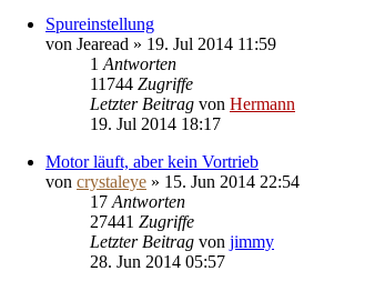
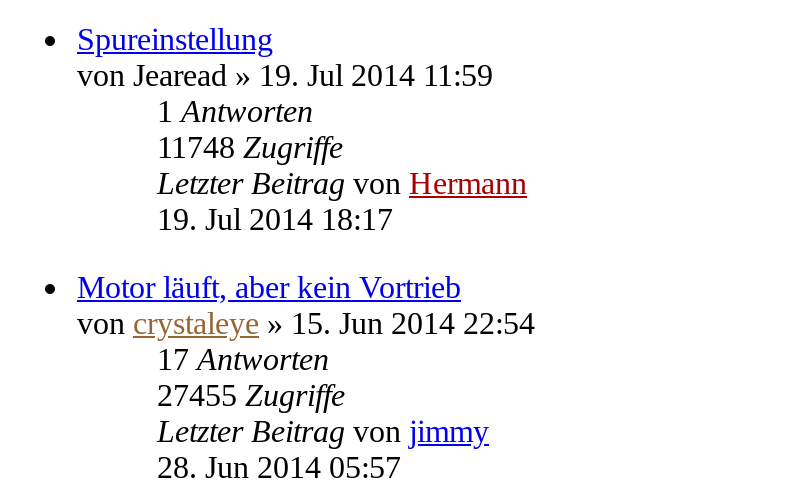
[90,74,193,93] 11744 Zugriffe -> [157,129,343,163] 11748 Zugriffe
[90,212,194,231] 27441 Zugriffe -> [157,377,345,411] 27455 Zugriffe

